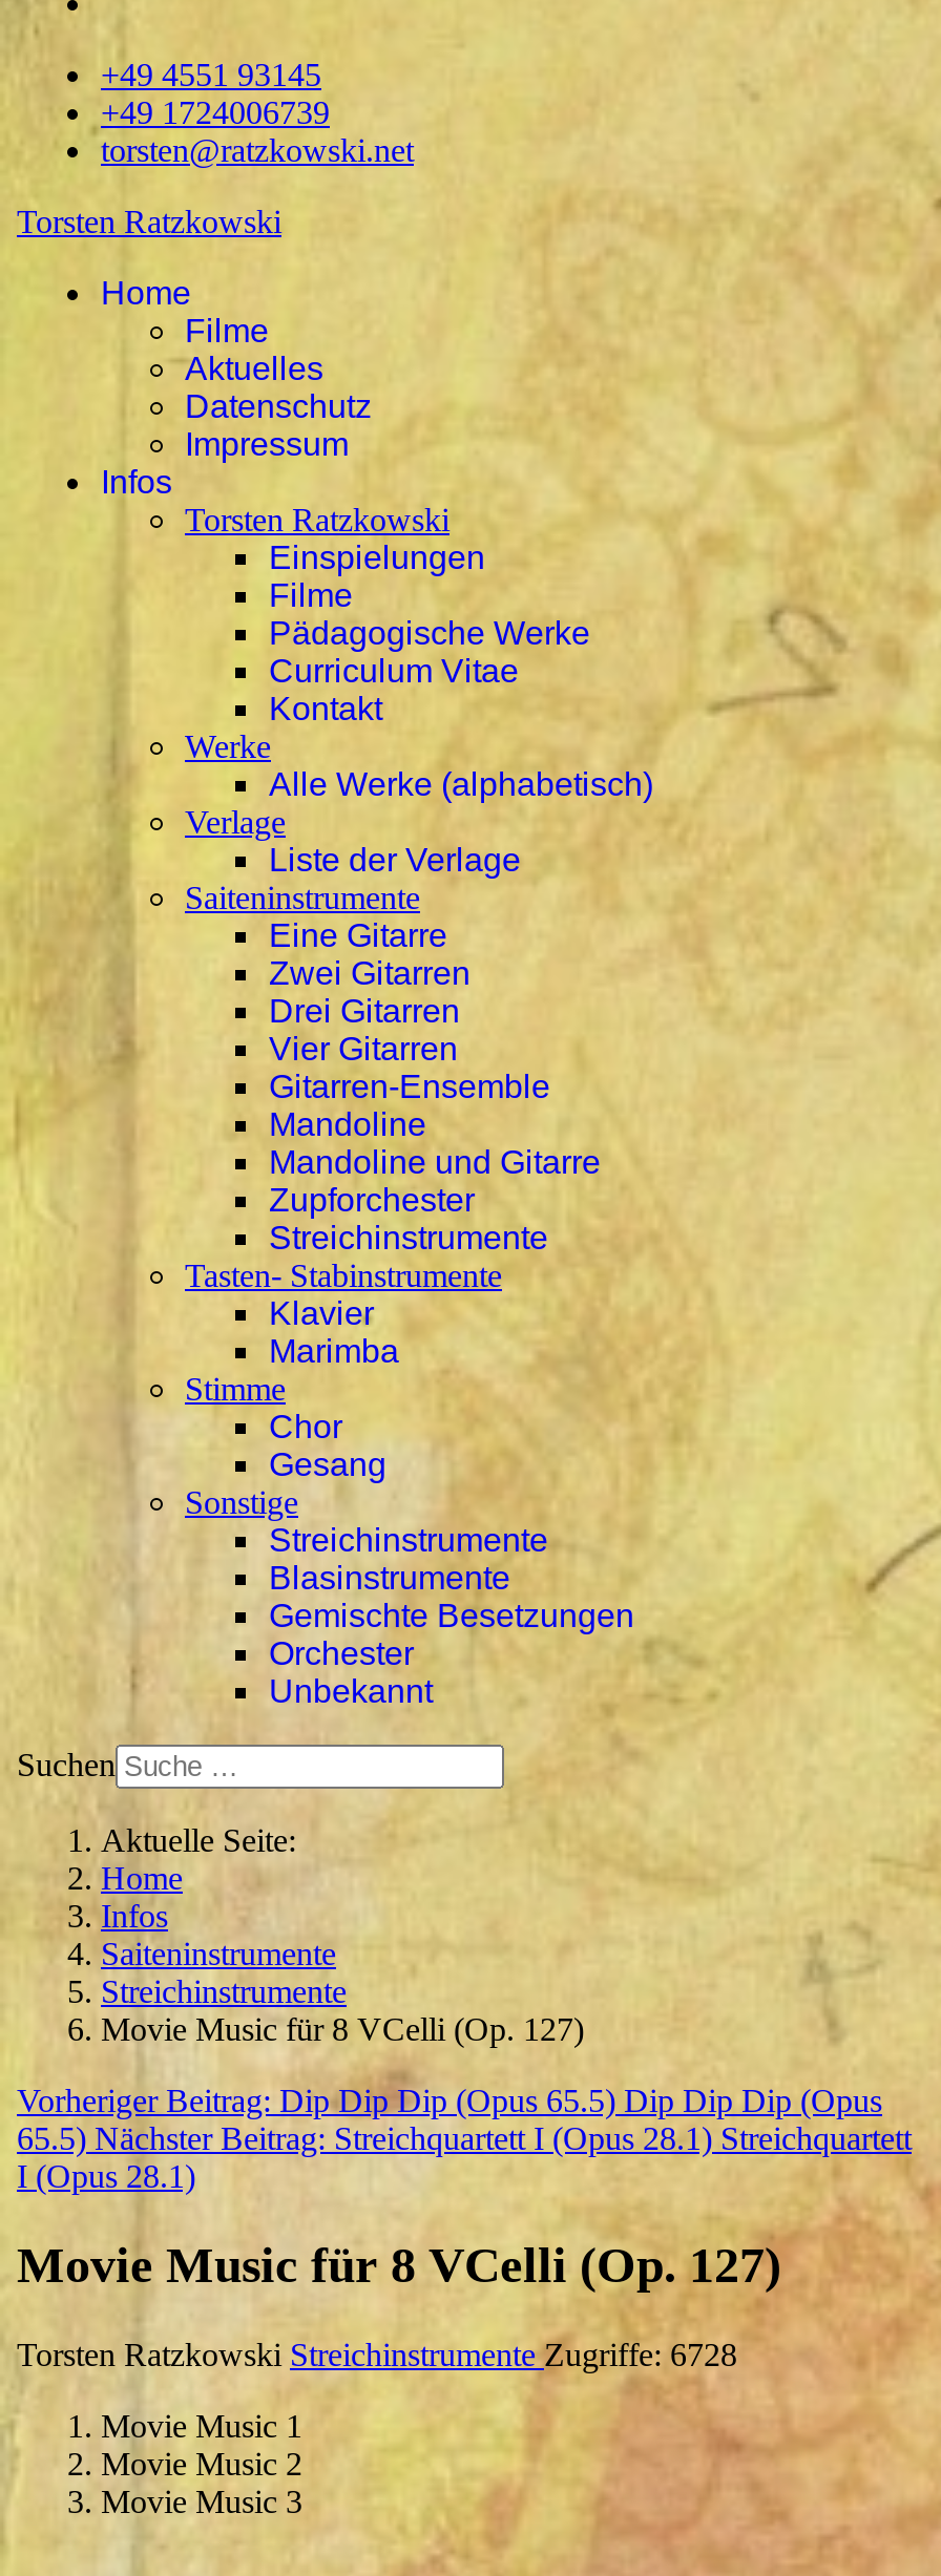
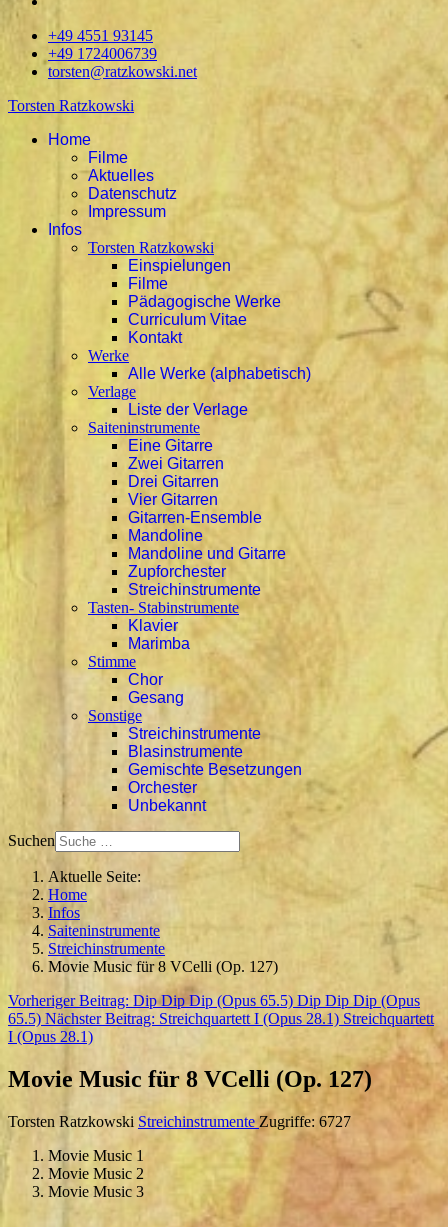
[17,2336,737,2372] Torsten Ratzkowski Streichinstrumente Zugriffe: 6728 -> [8,1113,351,1130] Torsten Ratzkowski Streichinstrumente Zugriffe: 6727

